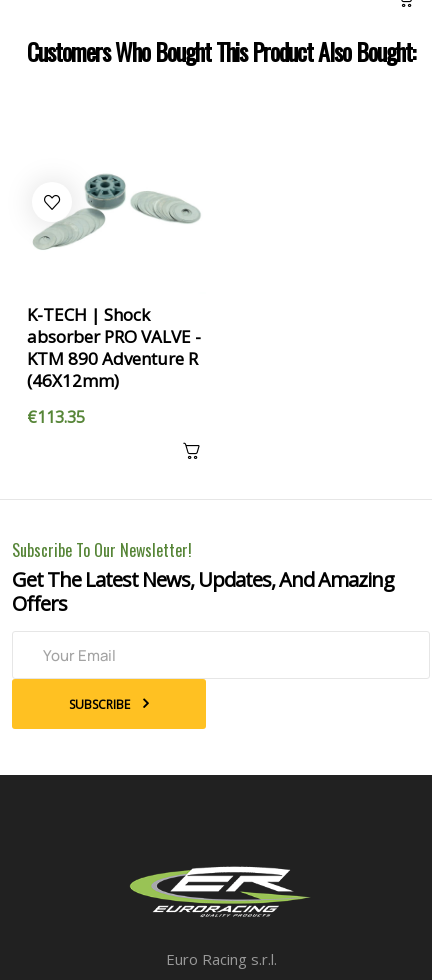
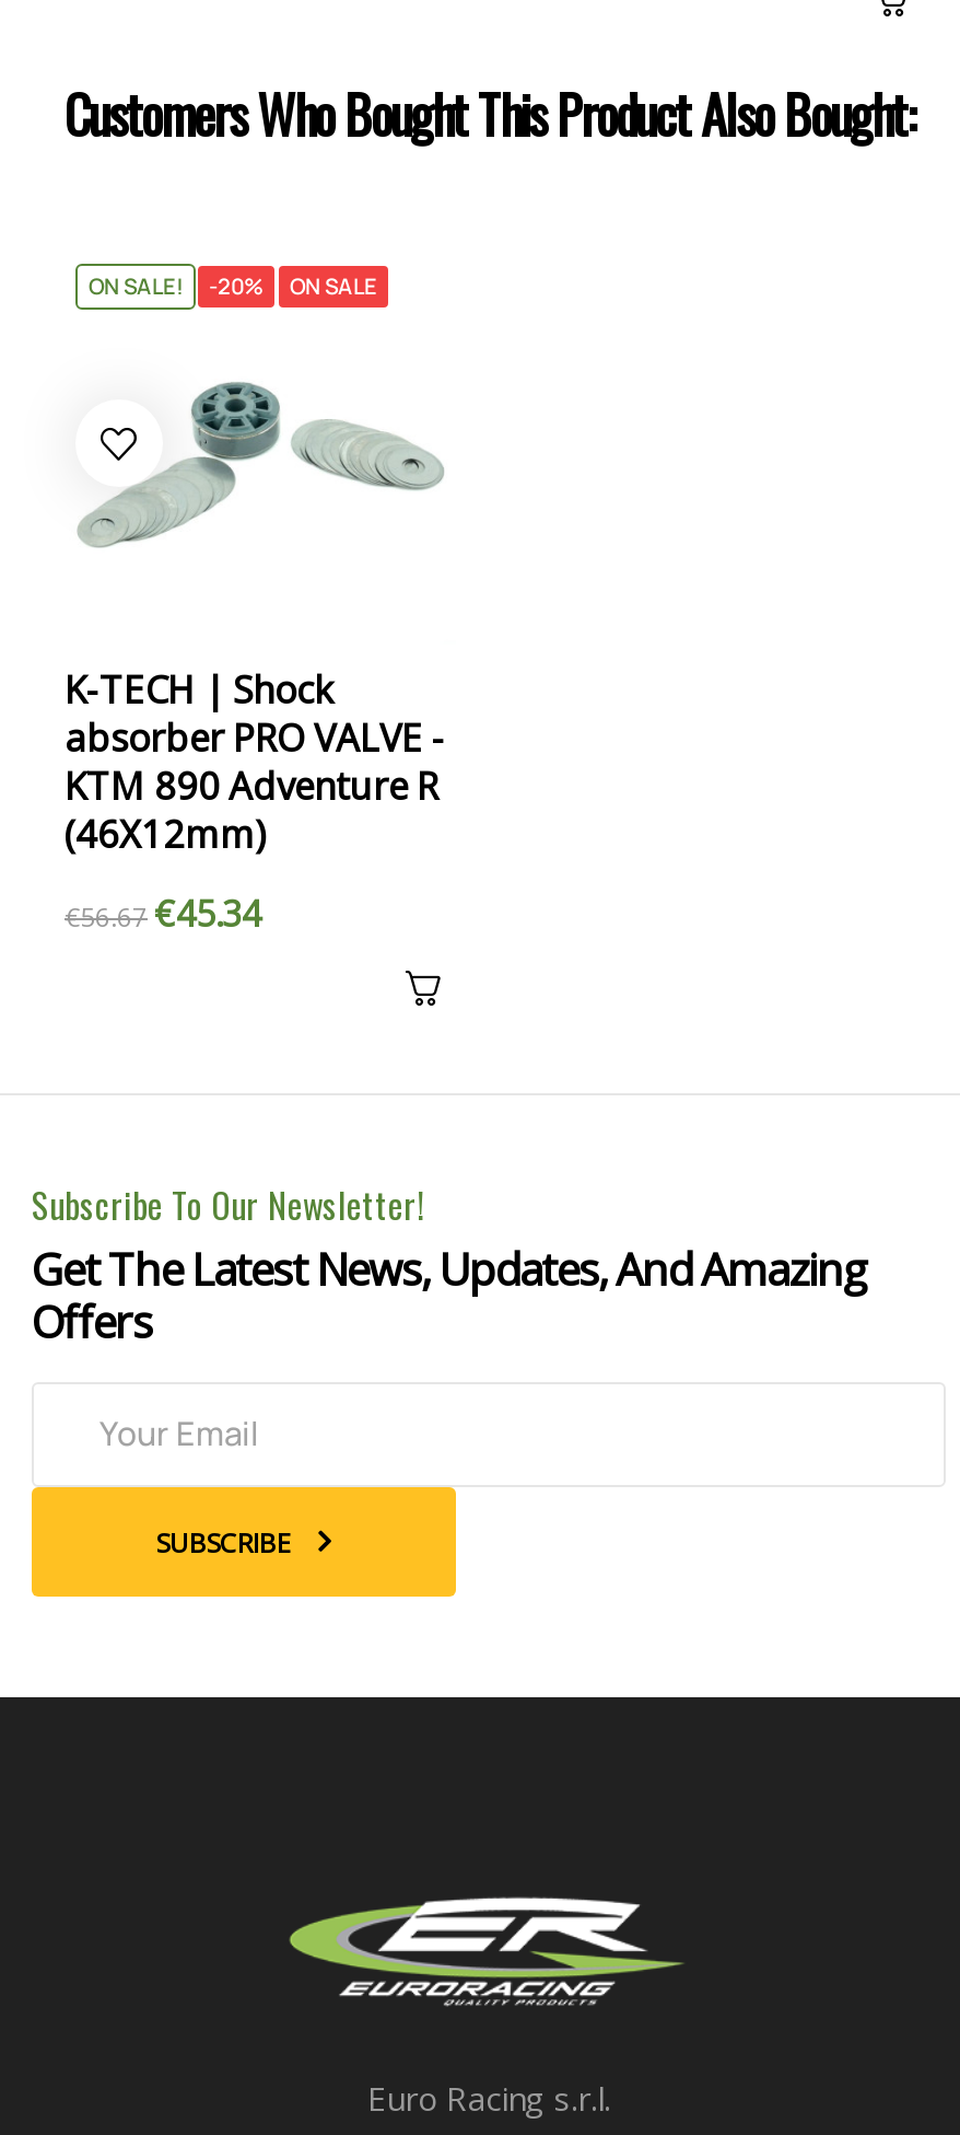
none -> [89,269,377,300] ON SALE! | -20% | ON SALE
[27,406,85,428] €113.35 -> [65,889,261,937] €56.67 €45.34

